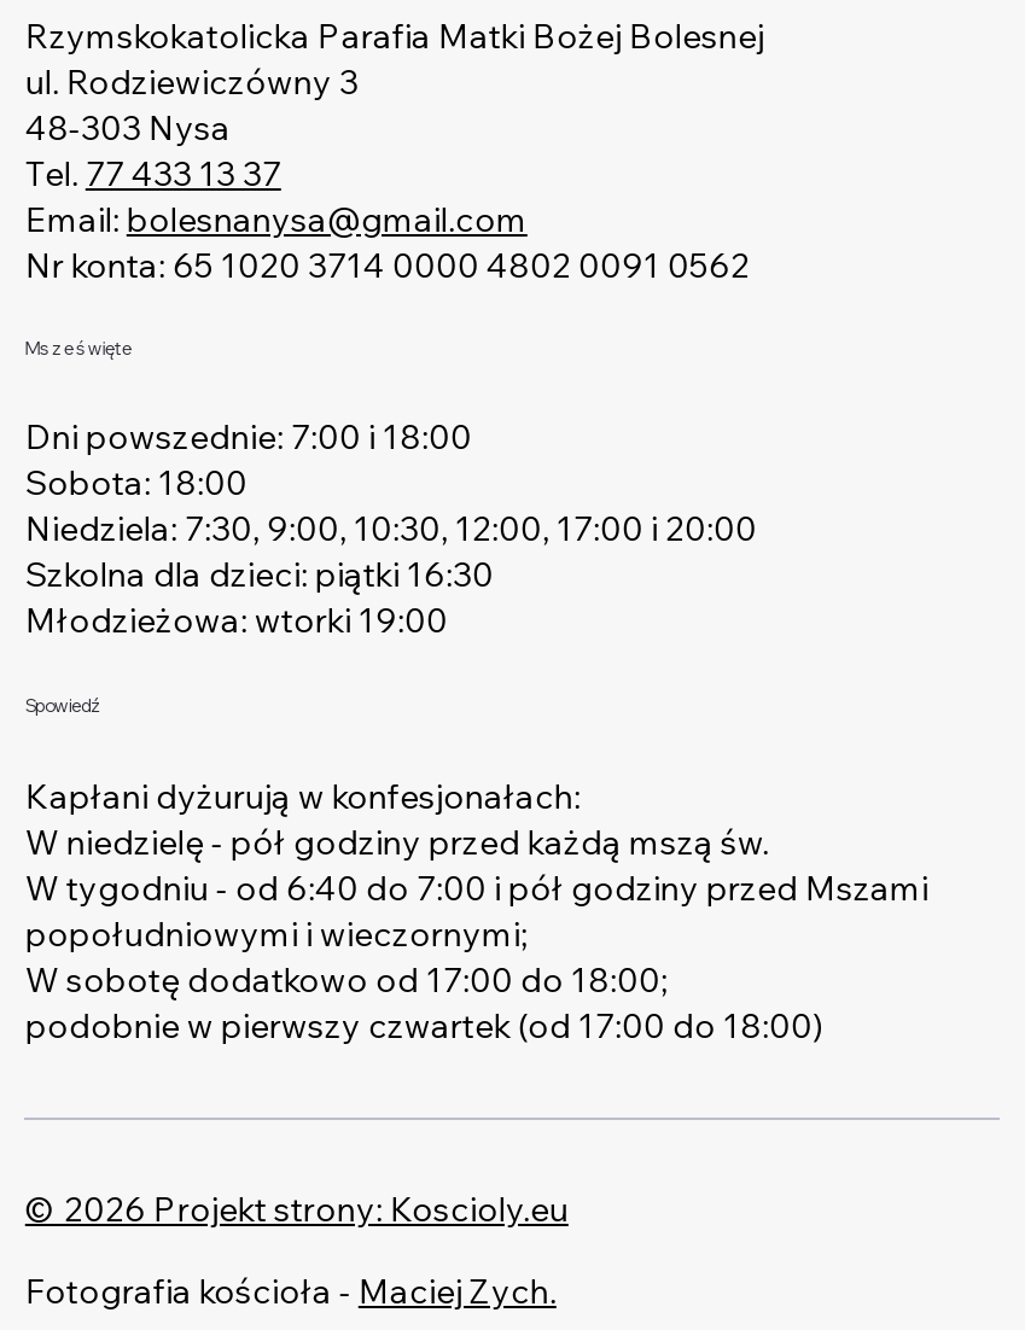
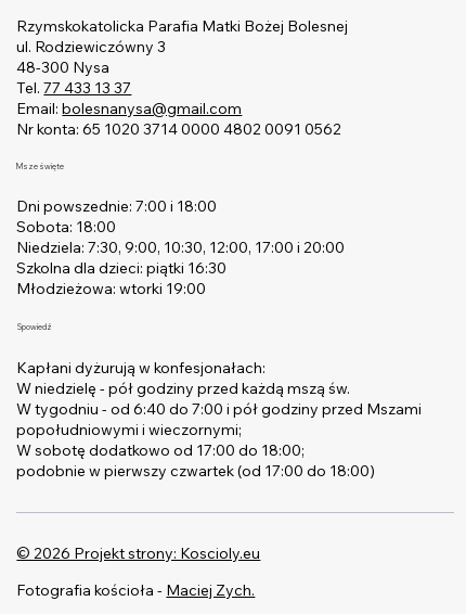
[25,105,230,149] 48-303 Nysa -> [17,57,110,77] 48-300 Nysa

